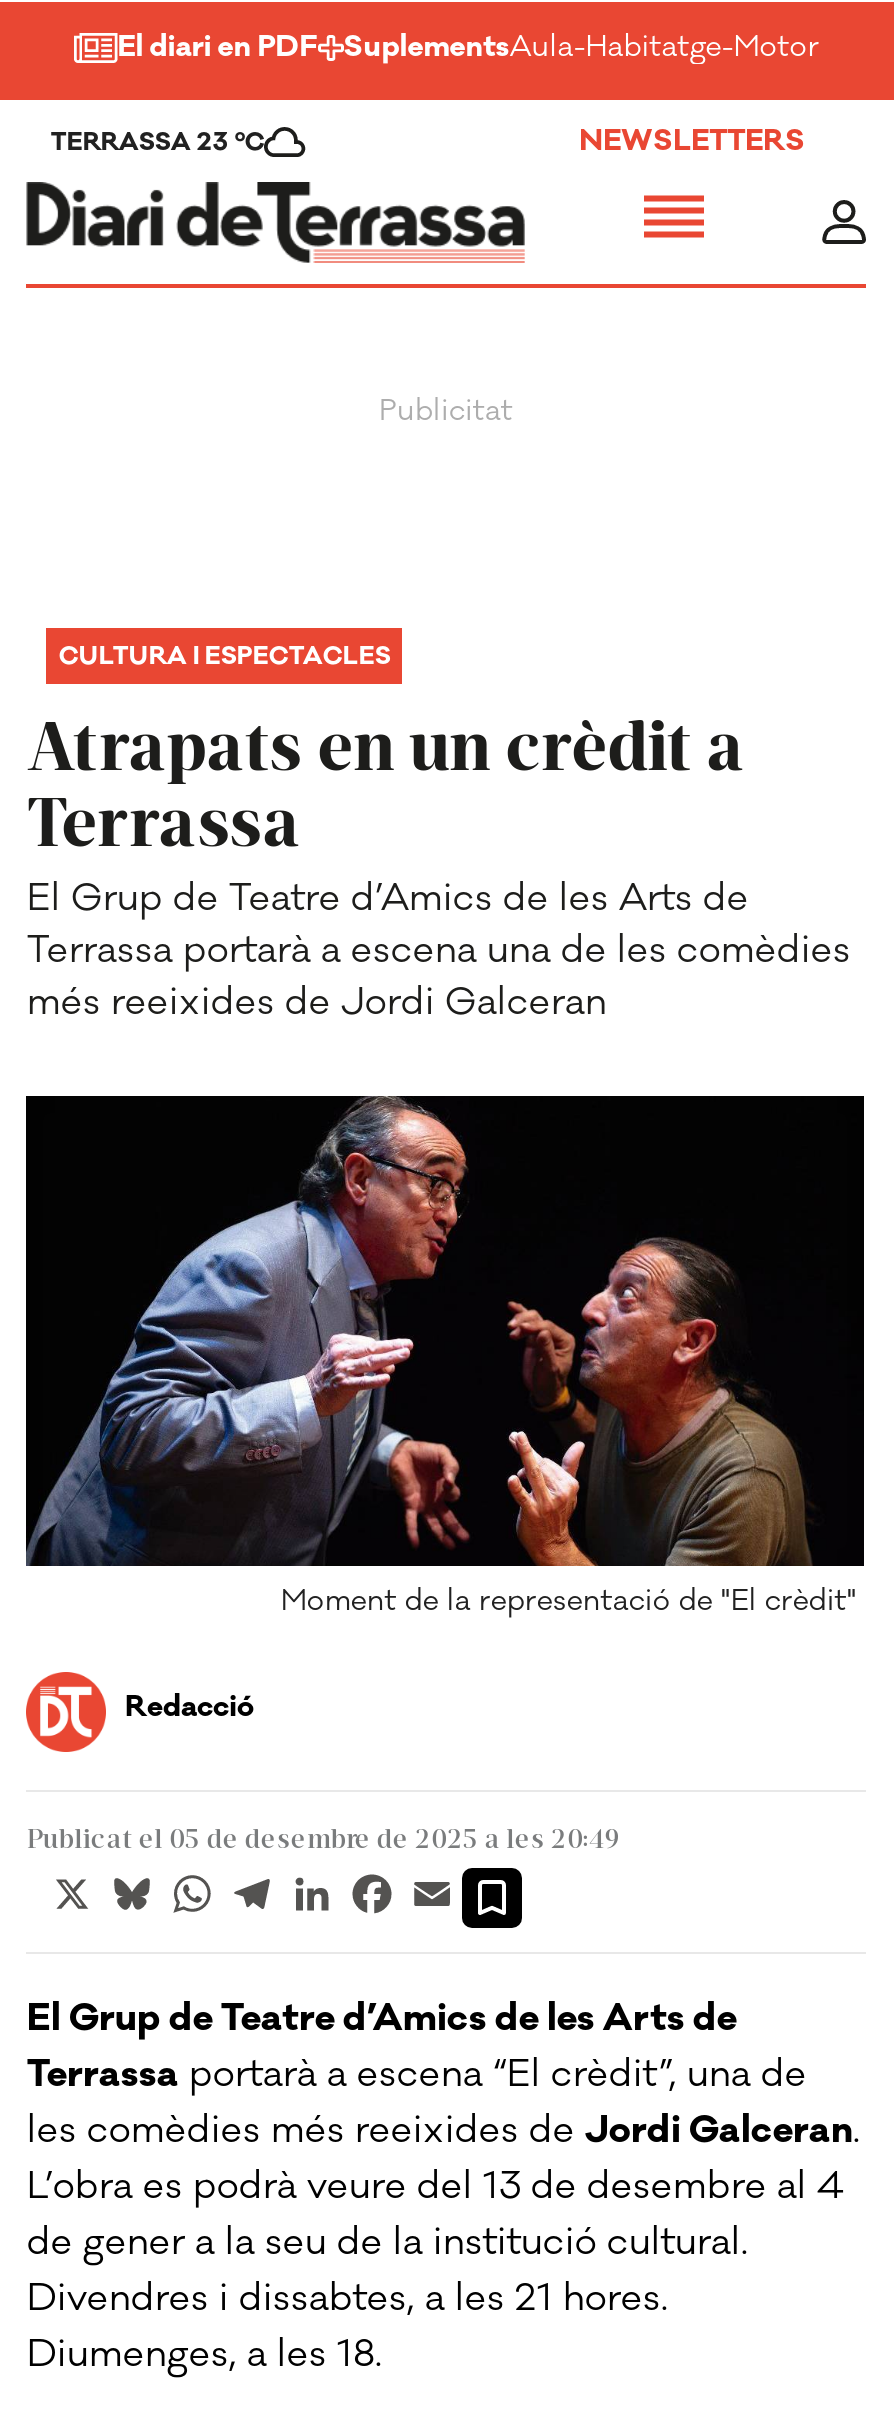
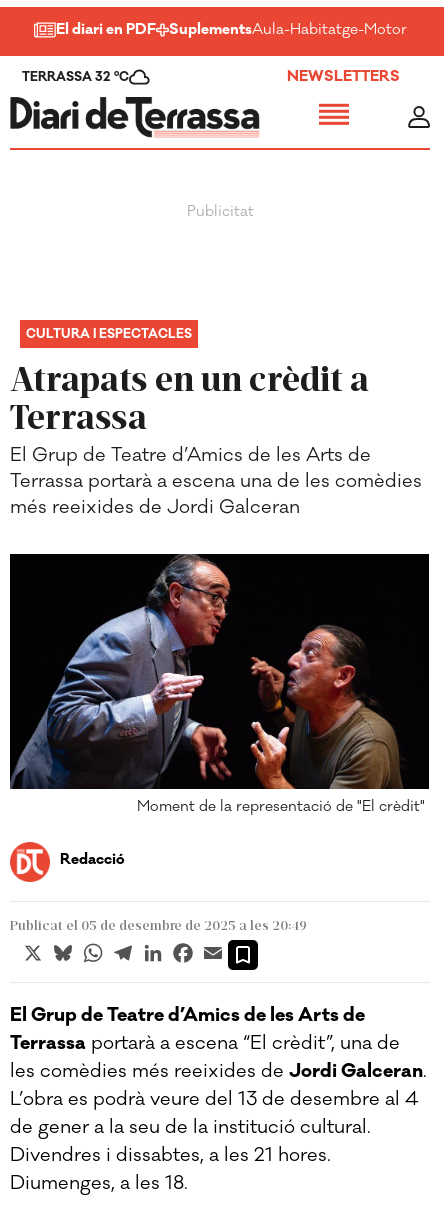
[51,125,265,157] TERRASSA 23 ºC -> [22,68,129,84] TERRASSA 32 ºC

